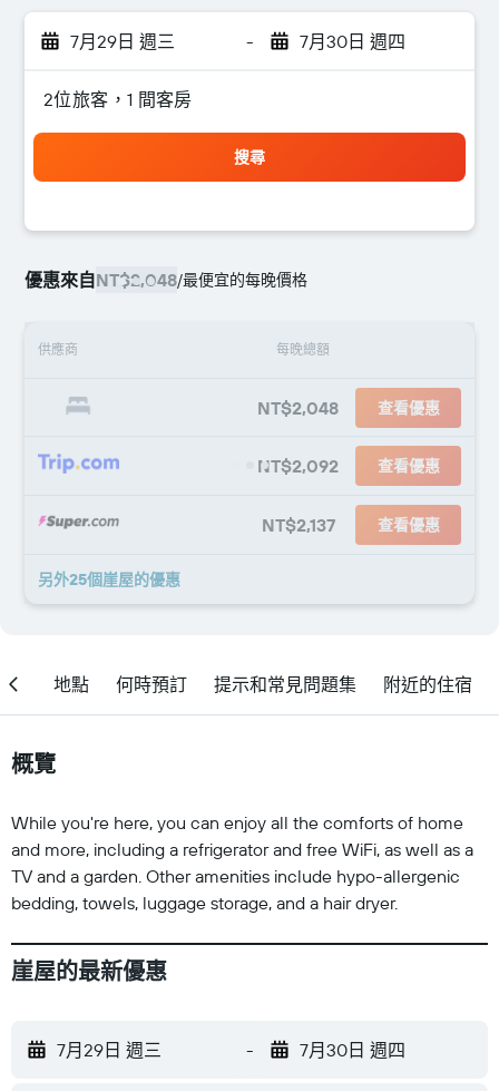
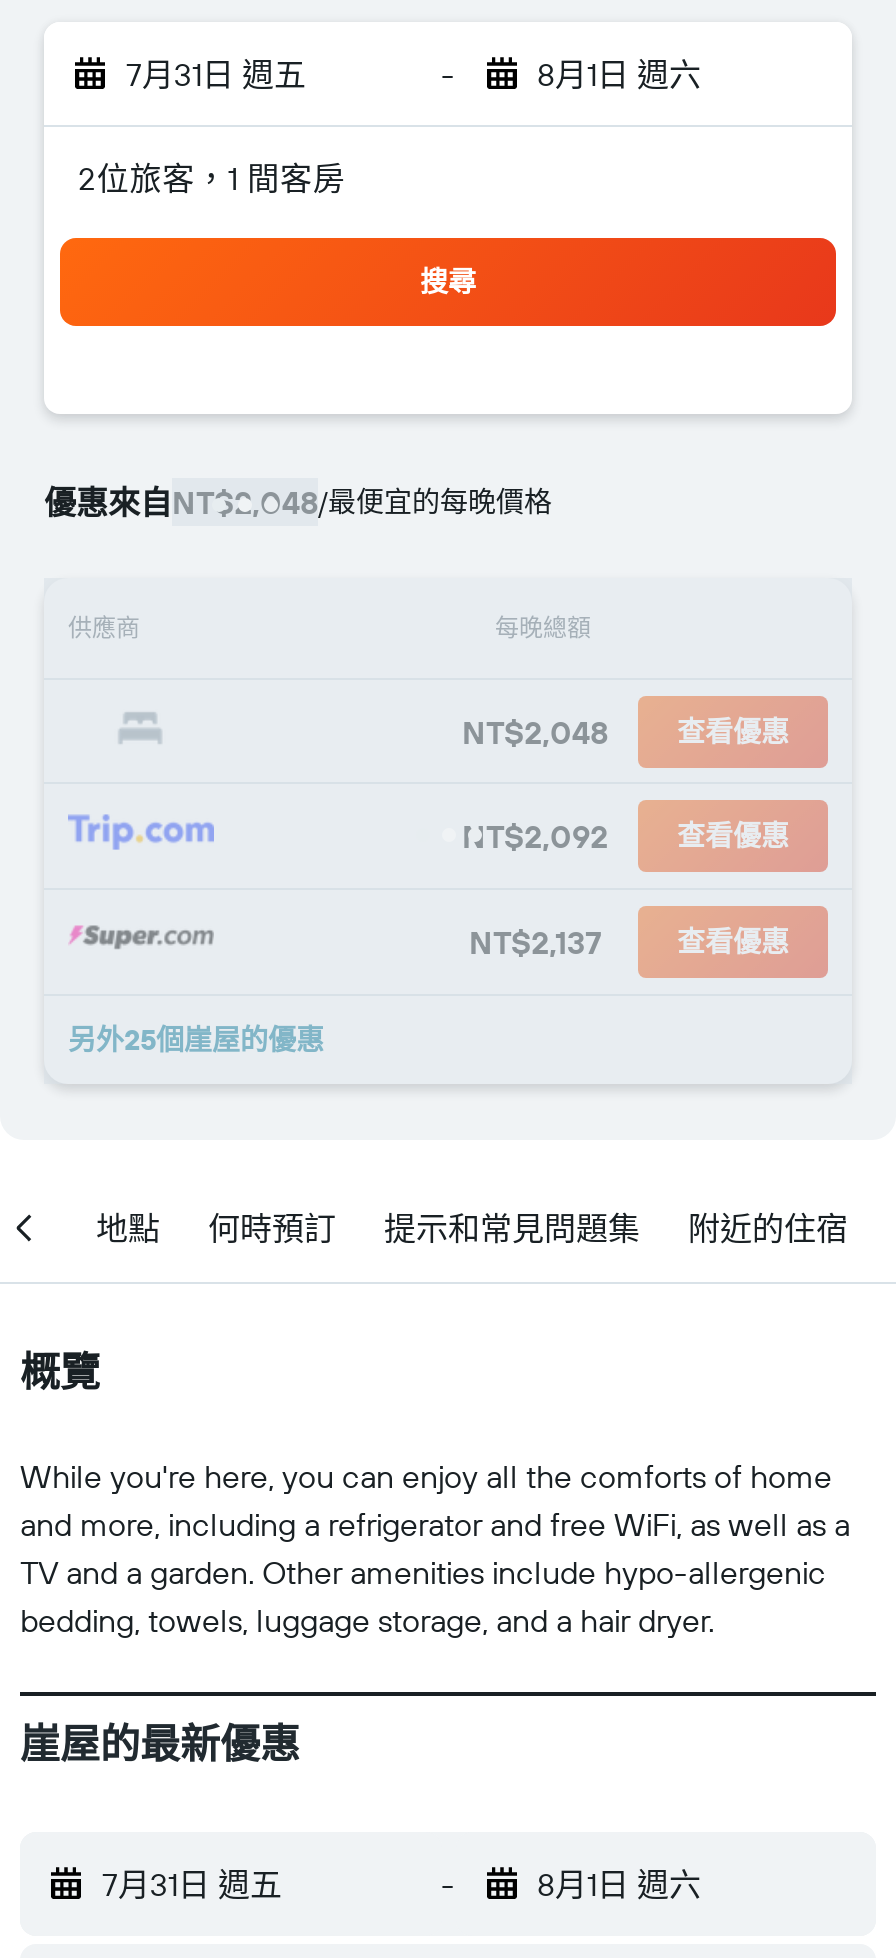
[70,30,175,52] 7月29日 週三 -> [126,54,306,94] 7月31日 週五
[299,30,405,52] 7月30日 週四 -> [537,54,701,94] 8月1日 週六
[57,1039,162,1061] 7月29日 週三 -> [102,1864,282,1904] 7月31日 週五
[299,1039,405,1061] 7月30日 週四 -> [537,1864,701,1904] 8月1日 週六

